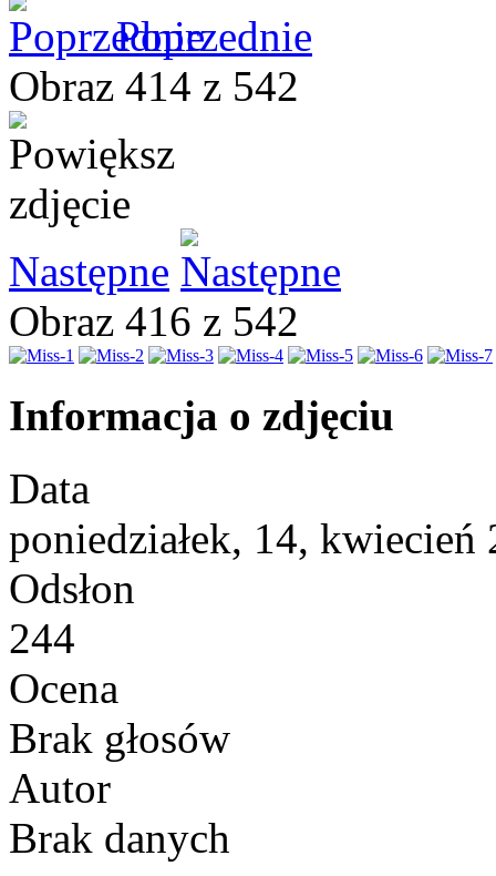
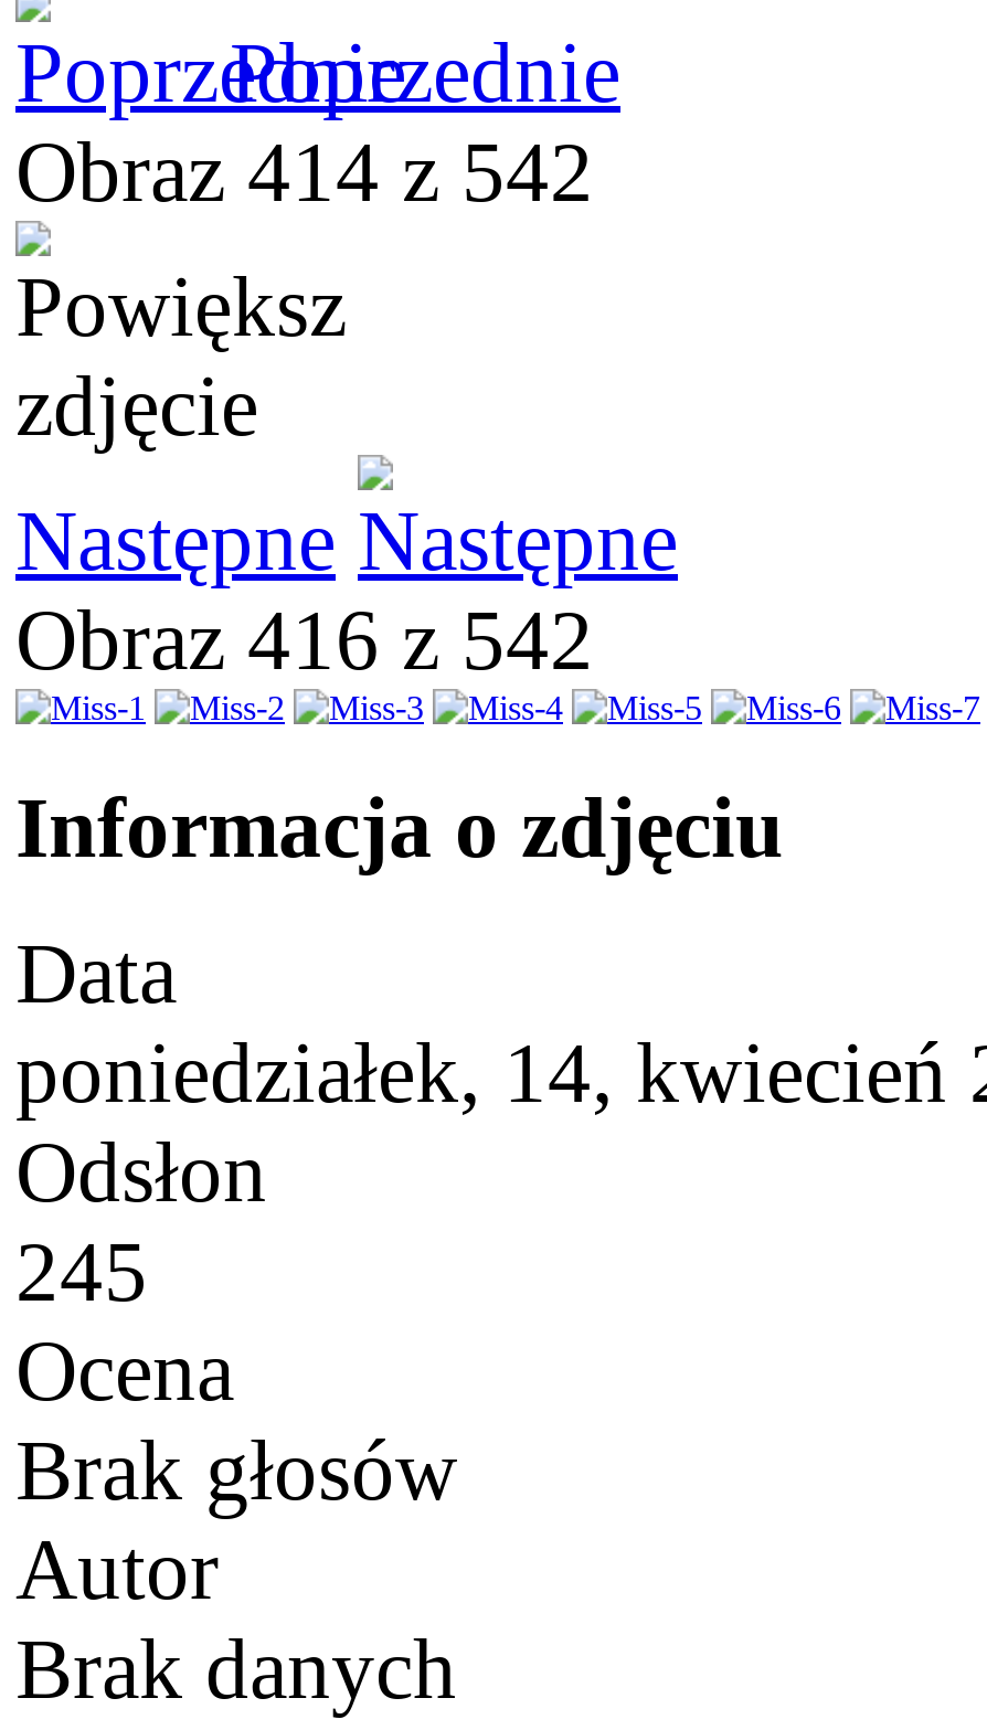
[9,614,75,662] 244 -> [15,1223,148,1318] 245

